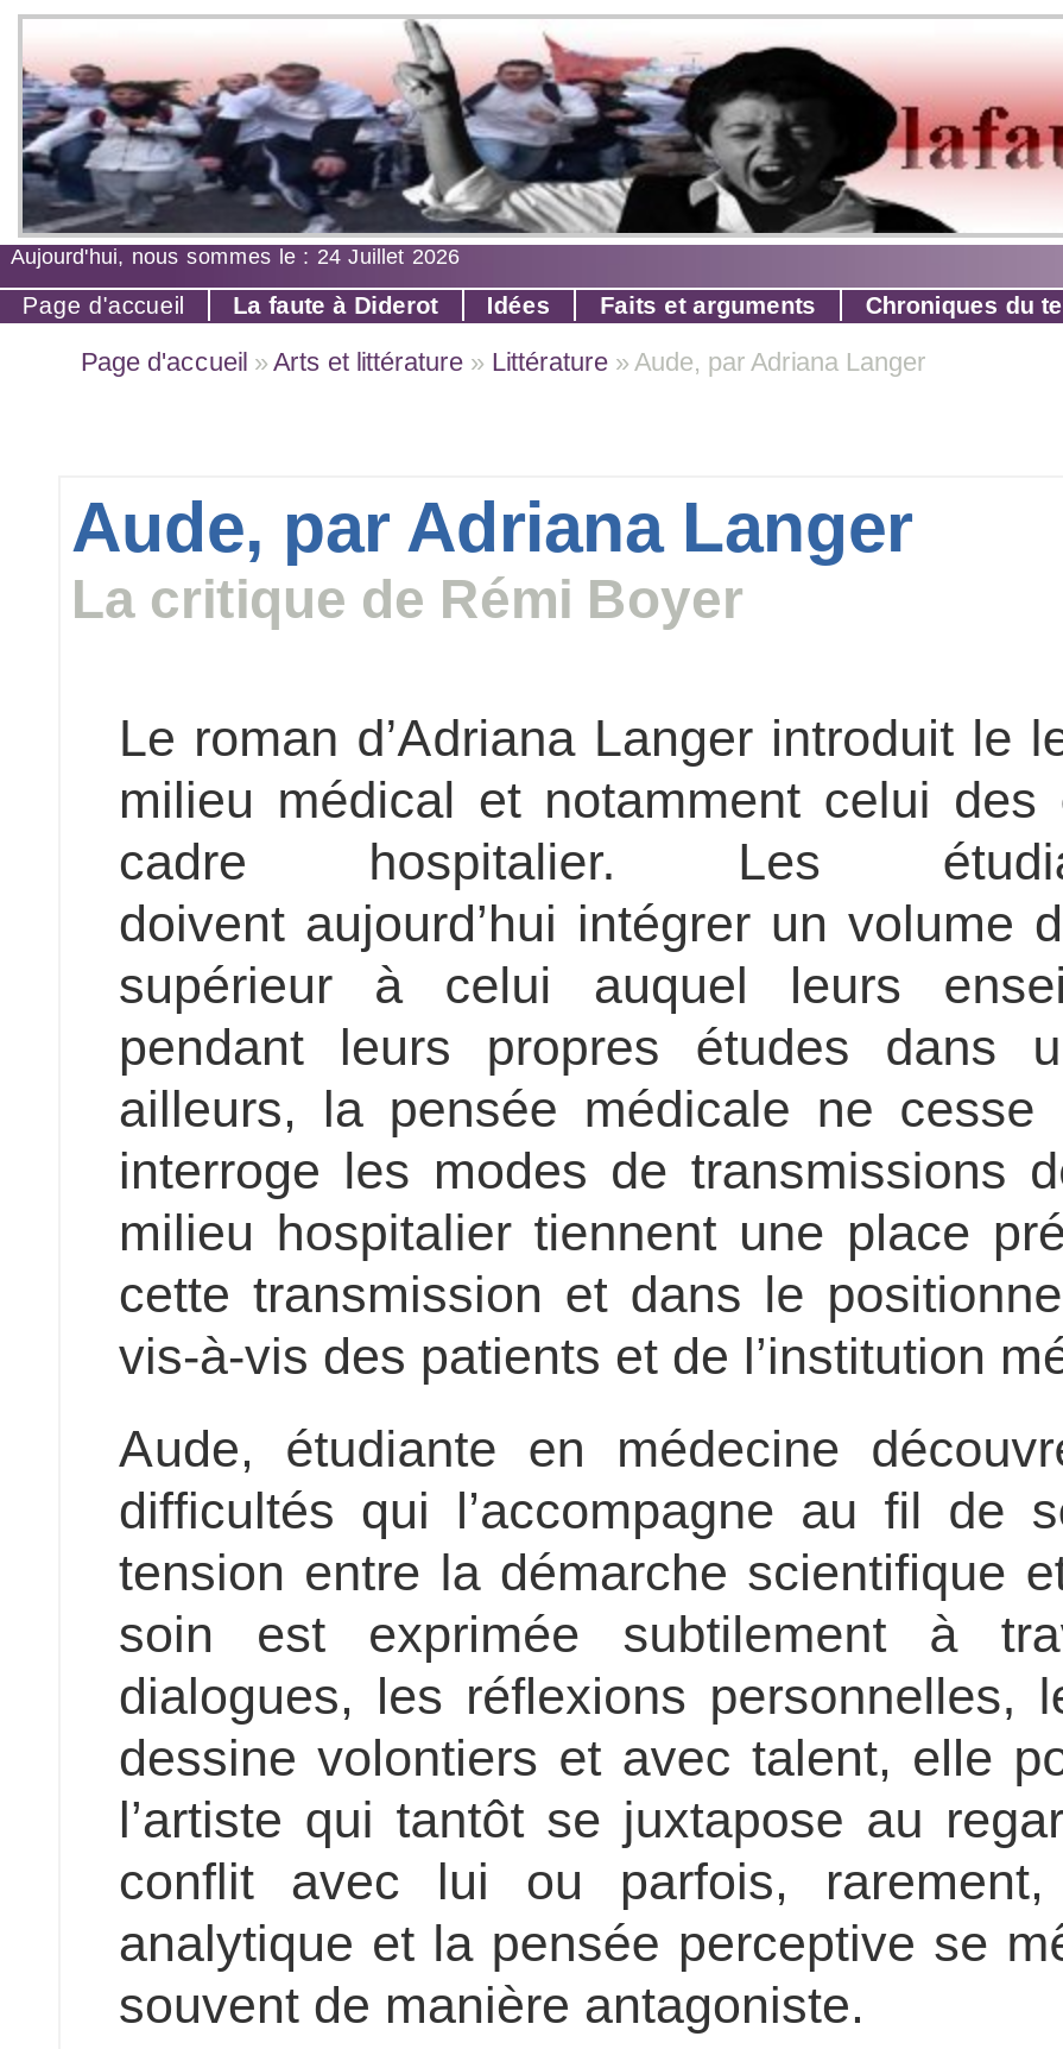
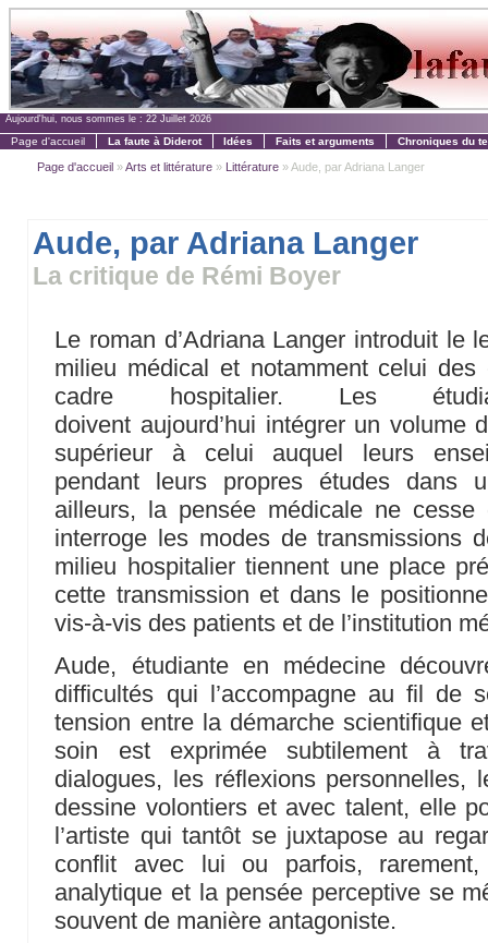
[11,245,460,269] Aujourd'hui, nous sommes le :24 Juillet 2026 -> [5,113,211,124] Aujourd'hui, nous sommes le :22 Juillet 2026

